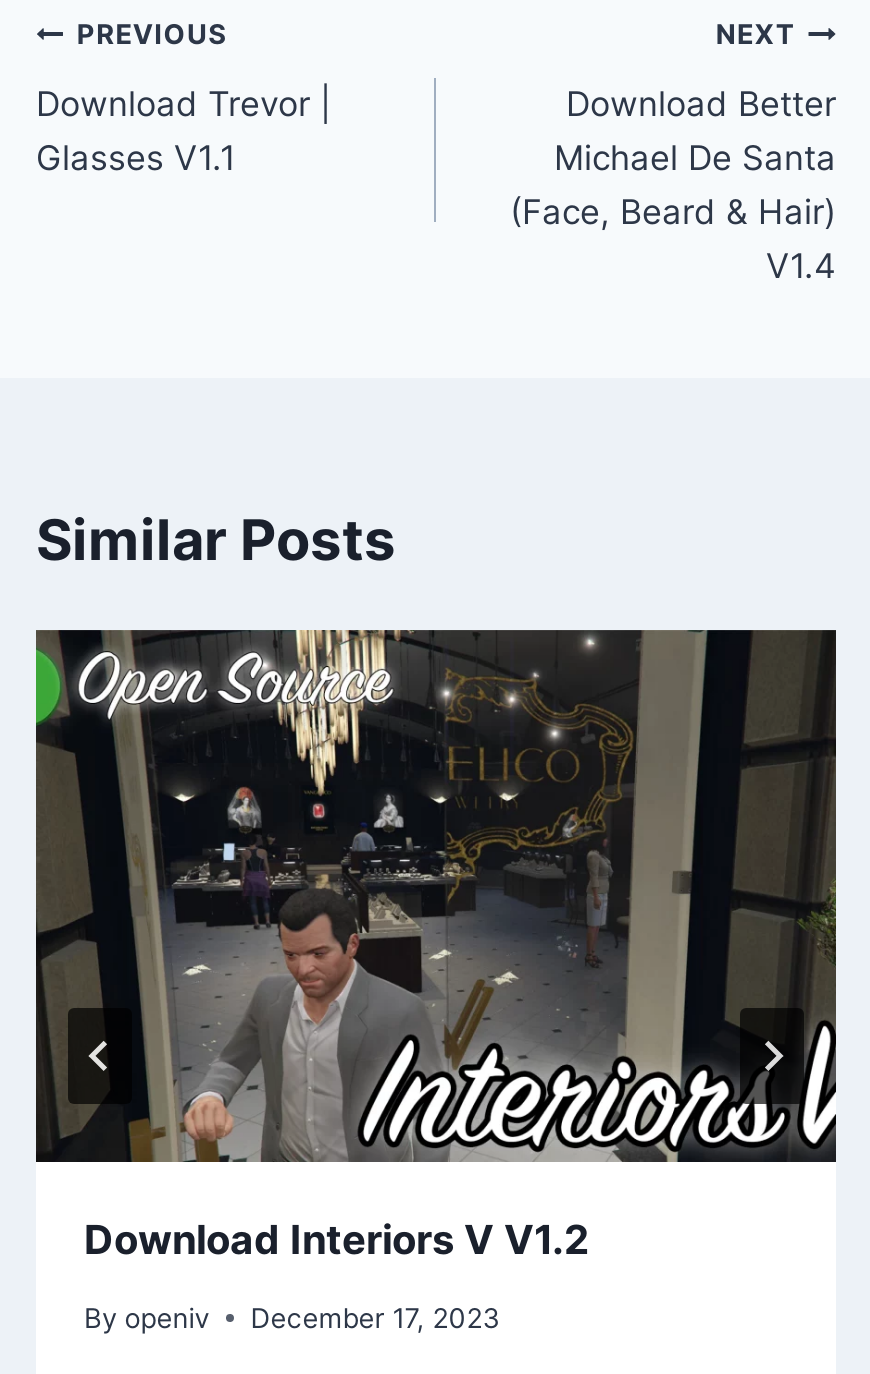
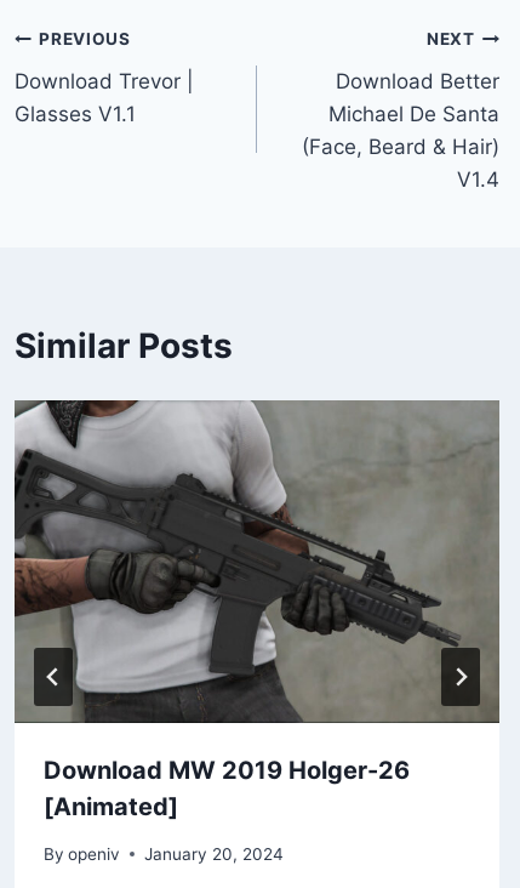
[34,630,838,1265] [image] | Download Interiors V V1.2 -> [15,400,501,822] [image] | Download MW 2019 Holger-26 | [Animated]
[84,1302,500,1334] By openiv December 17, 2023 -> [44,844,284,864] By openiv January 20, 2024

